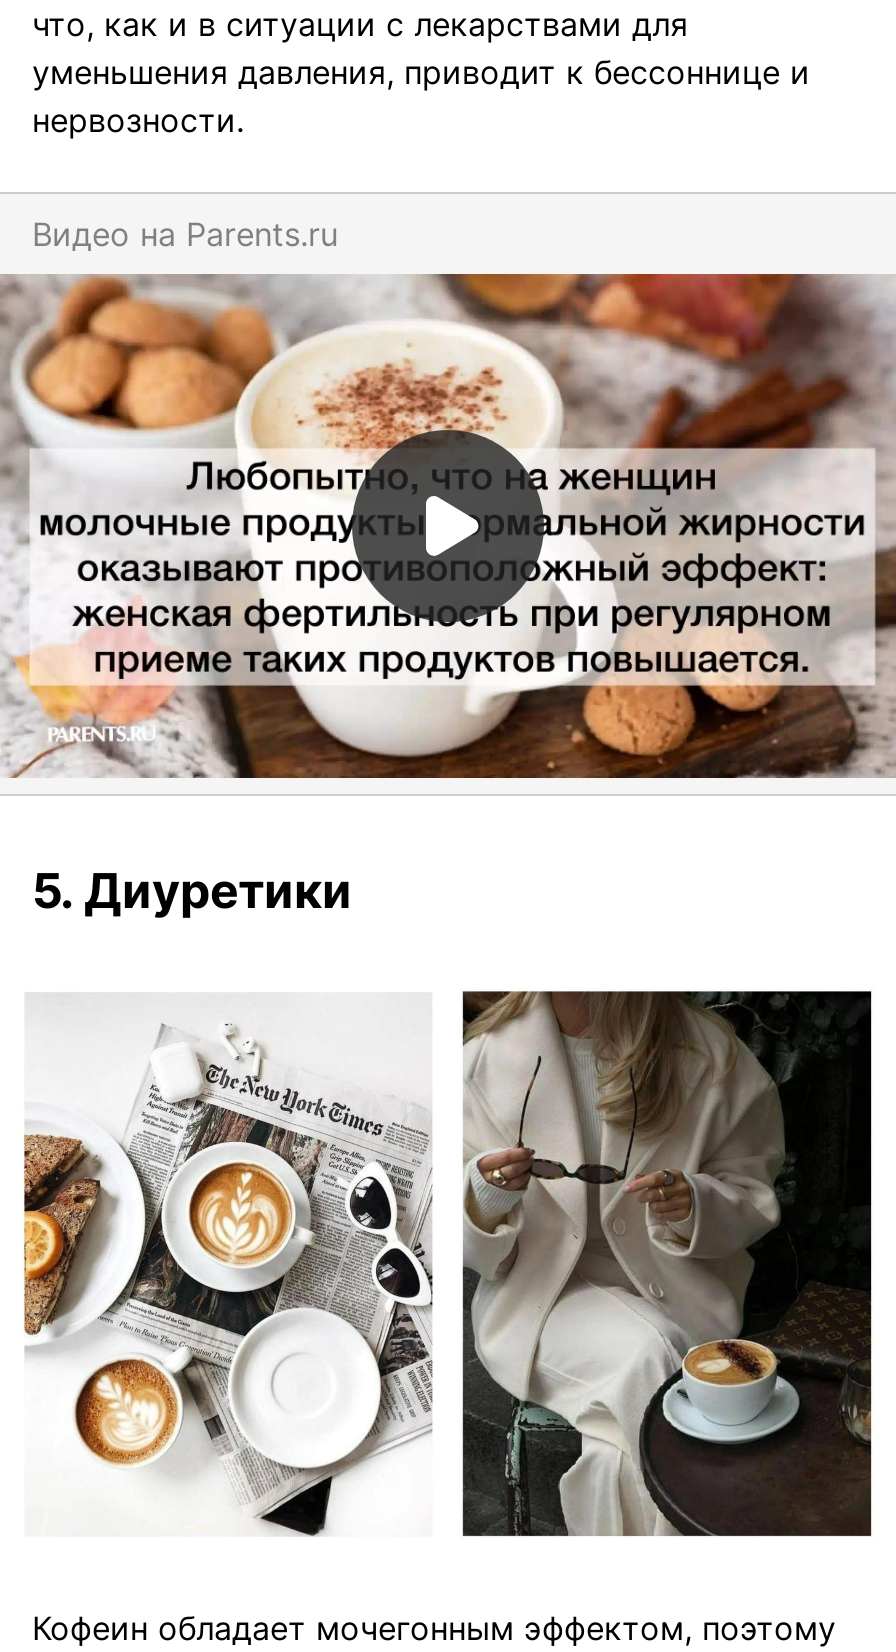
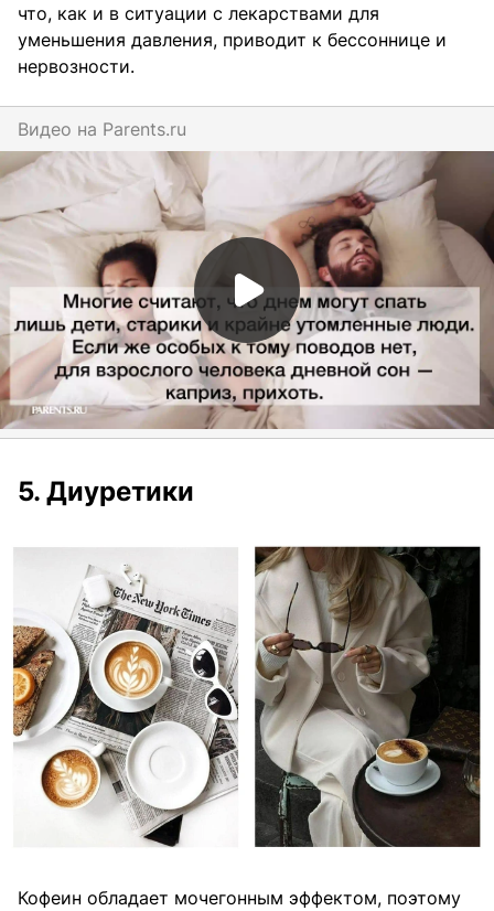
[6,272,890,780] [image] -> [3,151,491,429] [image]

